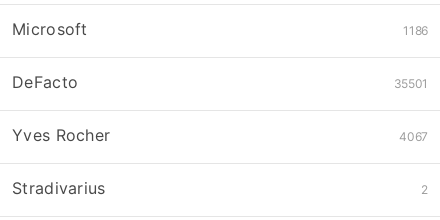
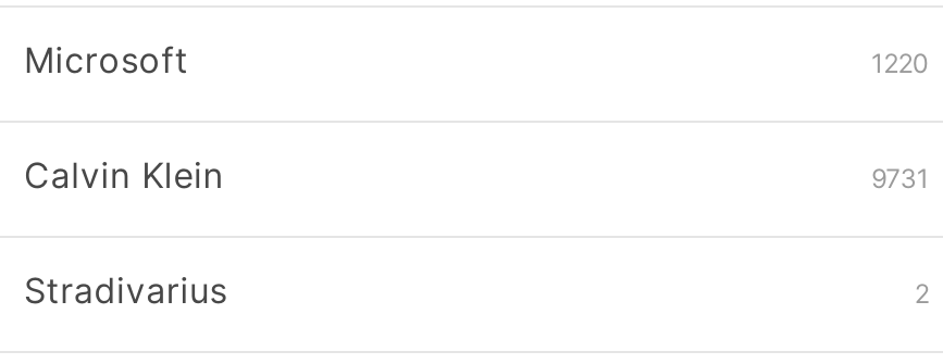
[12,23,428,145] 1186 | DeFacto | 35501 | Yves Rocher | 4067 -> [24,47,929,197] 1220 | Calvin Klein | 9731

